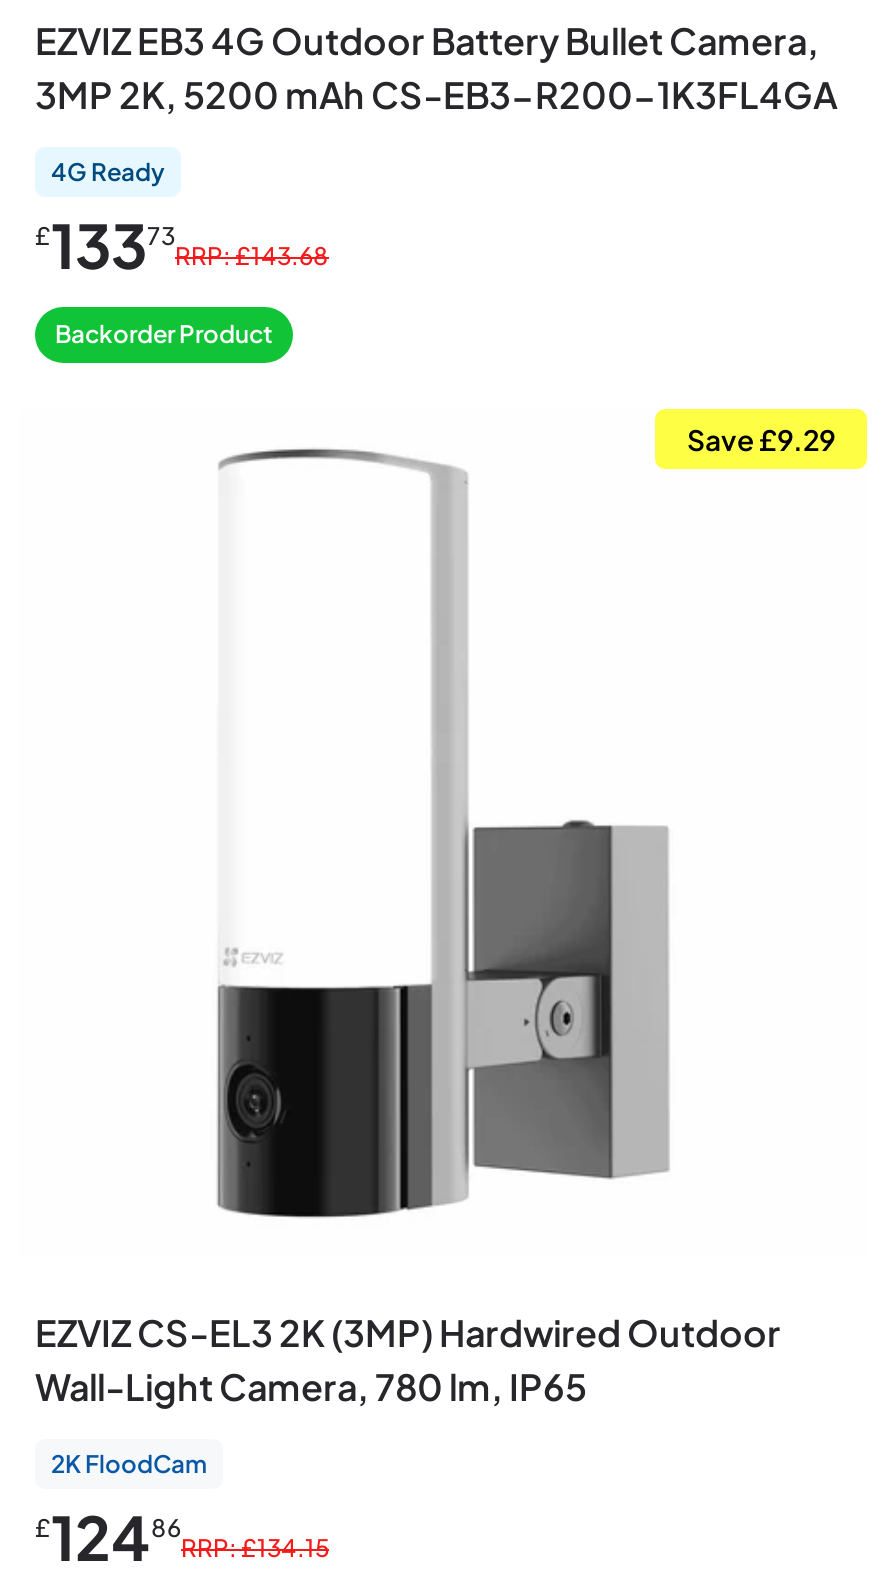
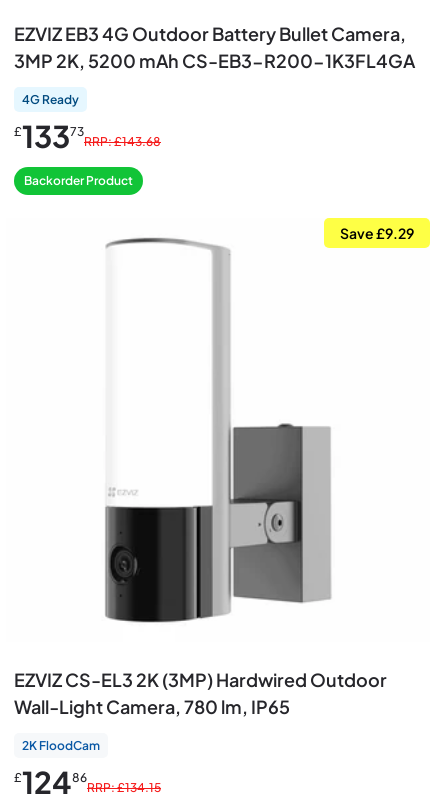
[35,1362,587,1408] Wall-Light Camera, 780 lm, IP65 -> [14,694,290,717] Wall‑Light Camera, 780 lm, IP65

